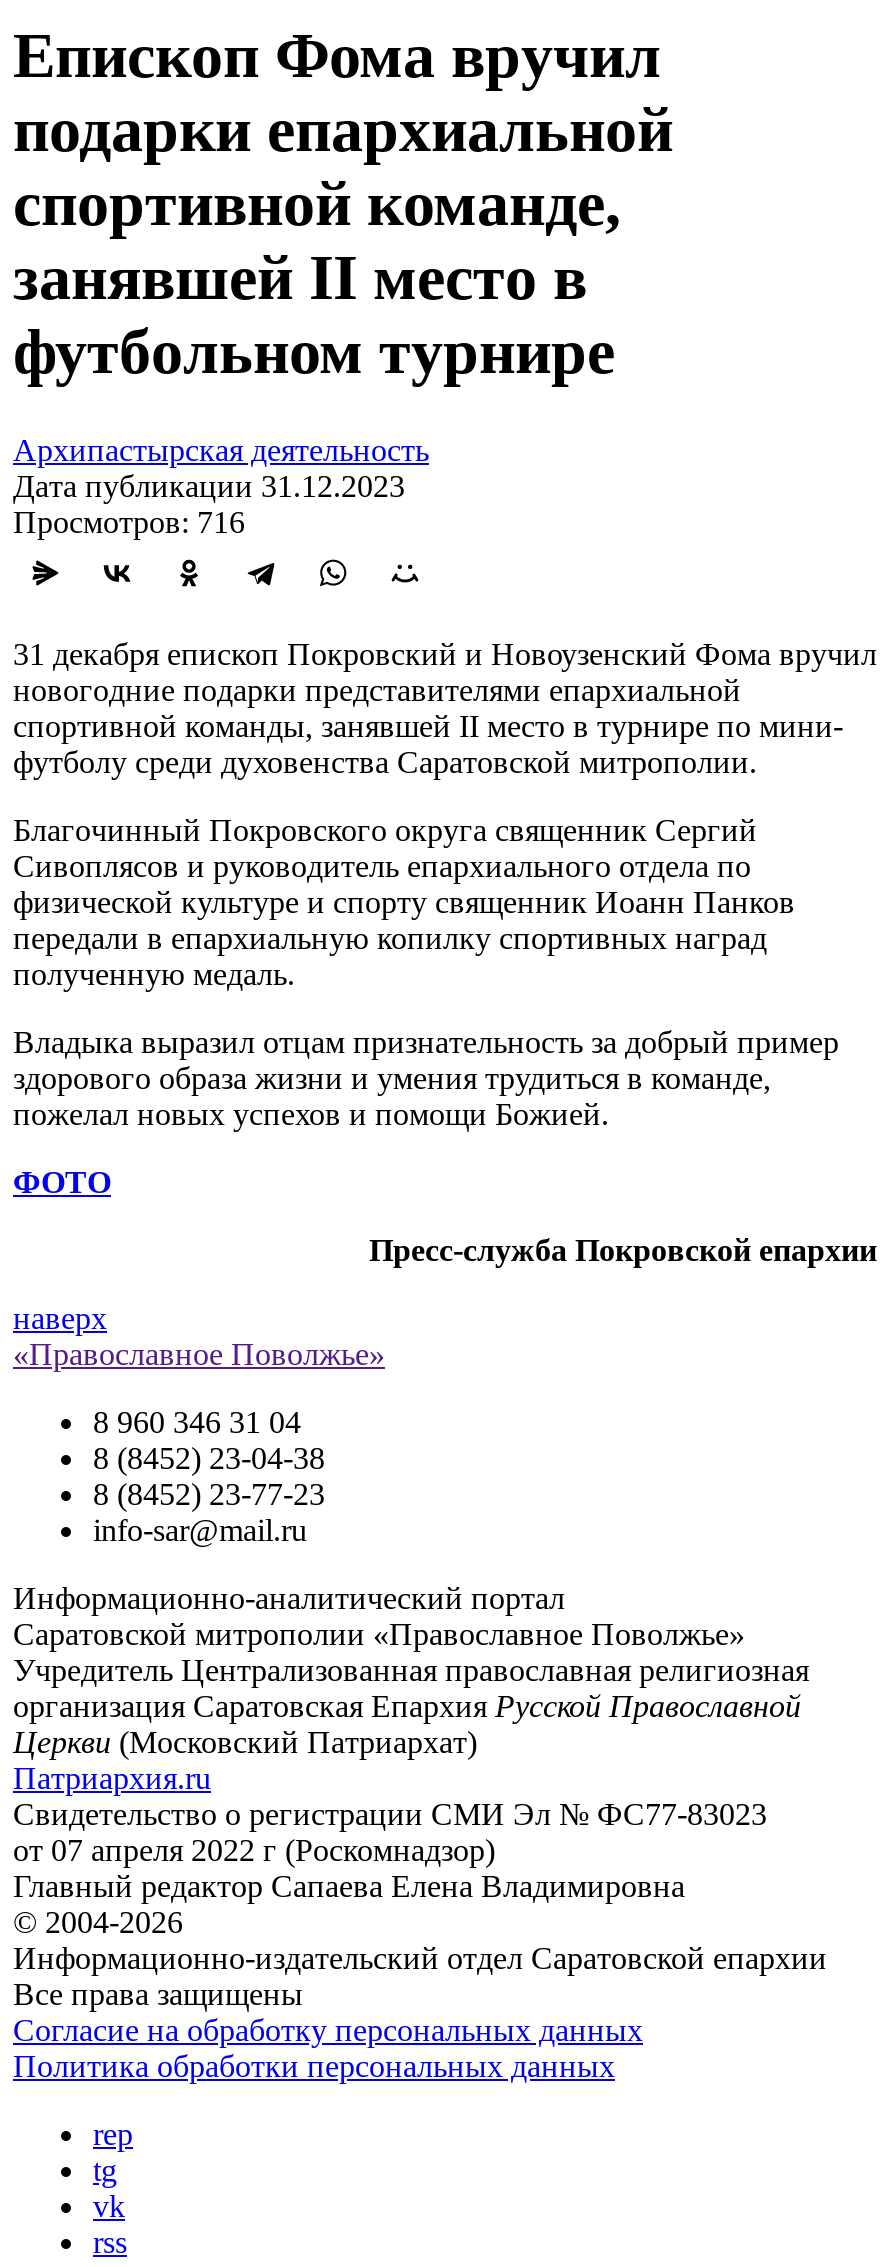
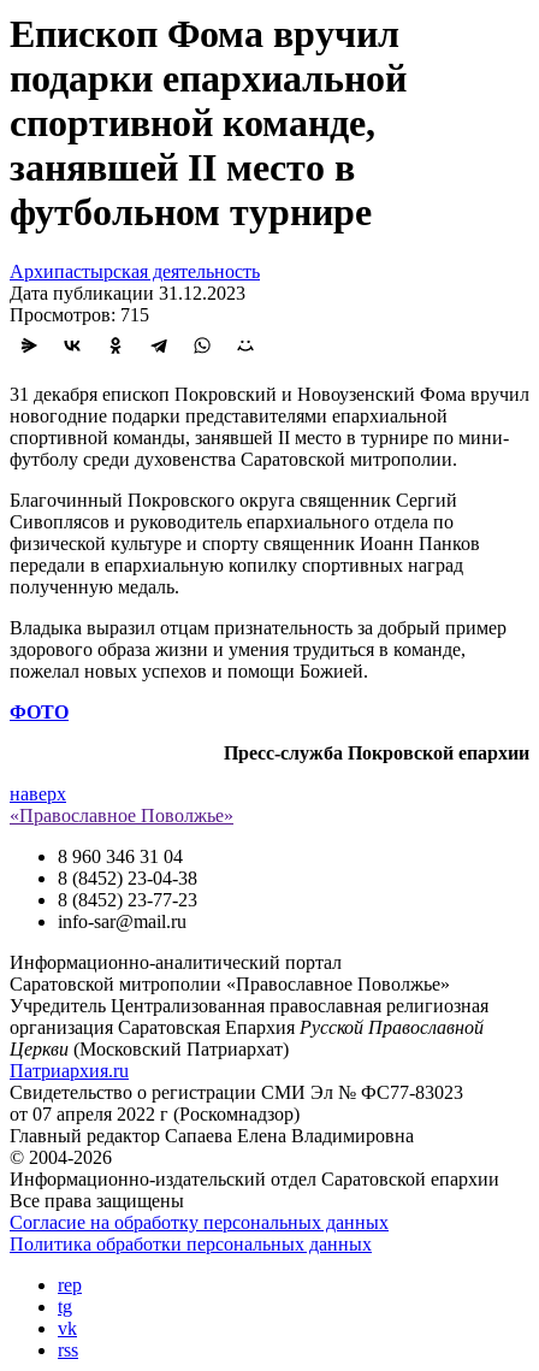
[13,505,245,539] Просмотров: 716 -> [10,304,149,325] Просмотров: 715

